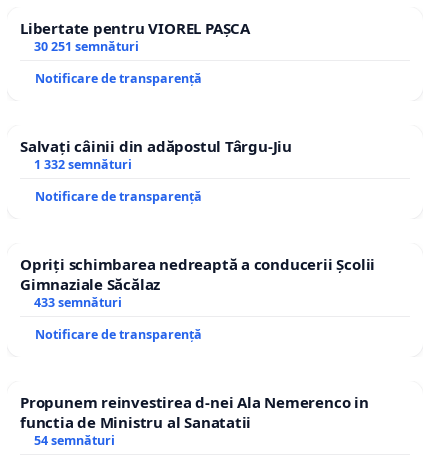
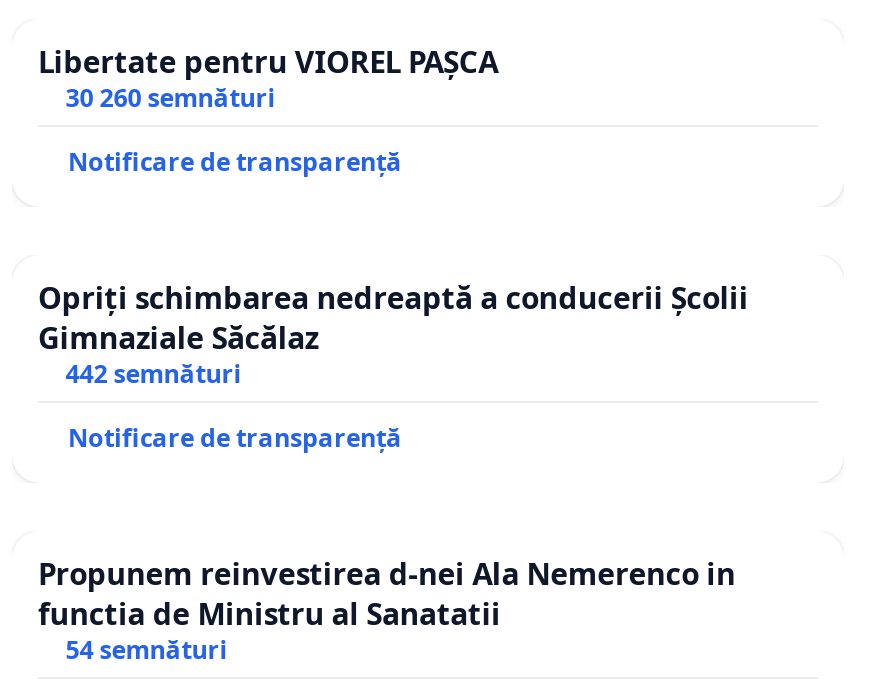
[20,38,292,173] 30 251 semnături | Notificare de transparență | Salvați câinii din adăpostul Târgu-Jiu | 1 332 semnături -> [66,80,276,114] 30 260 semnături
[34,294,122,311] 433 semnături -> [66,356,242,390] 442 semnături

